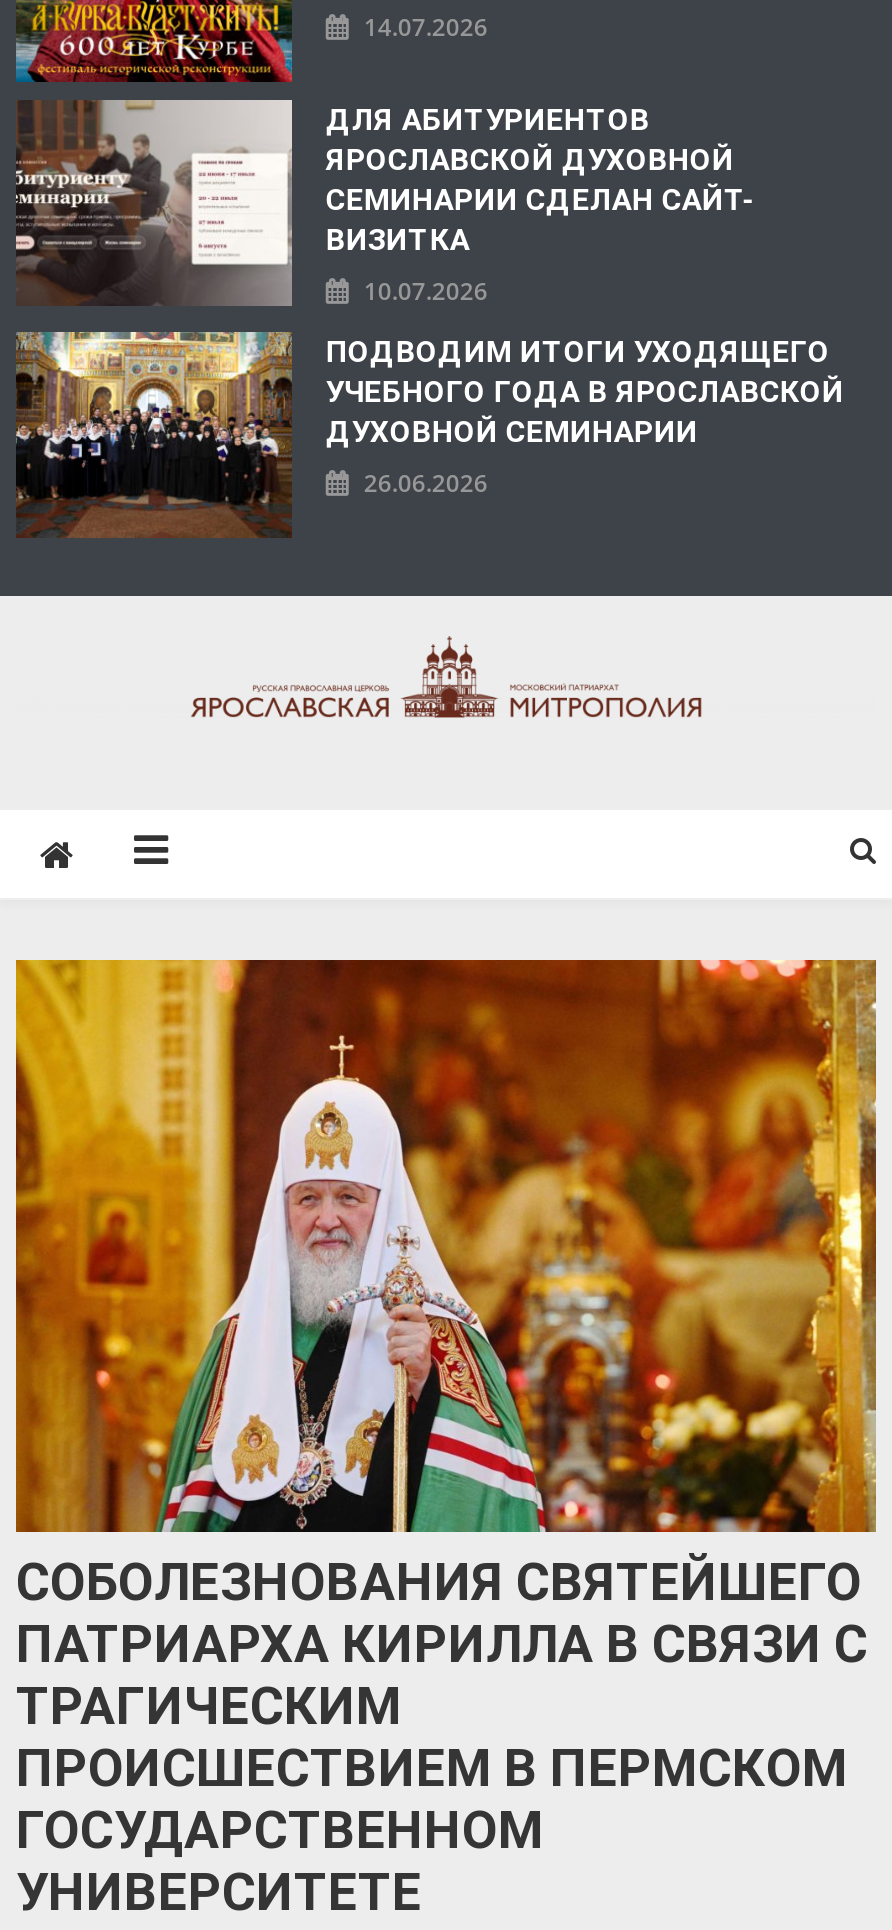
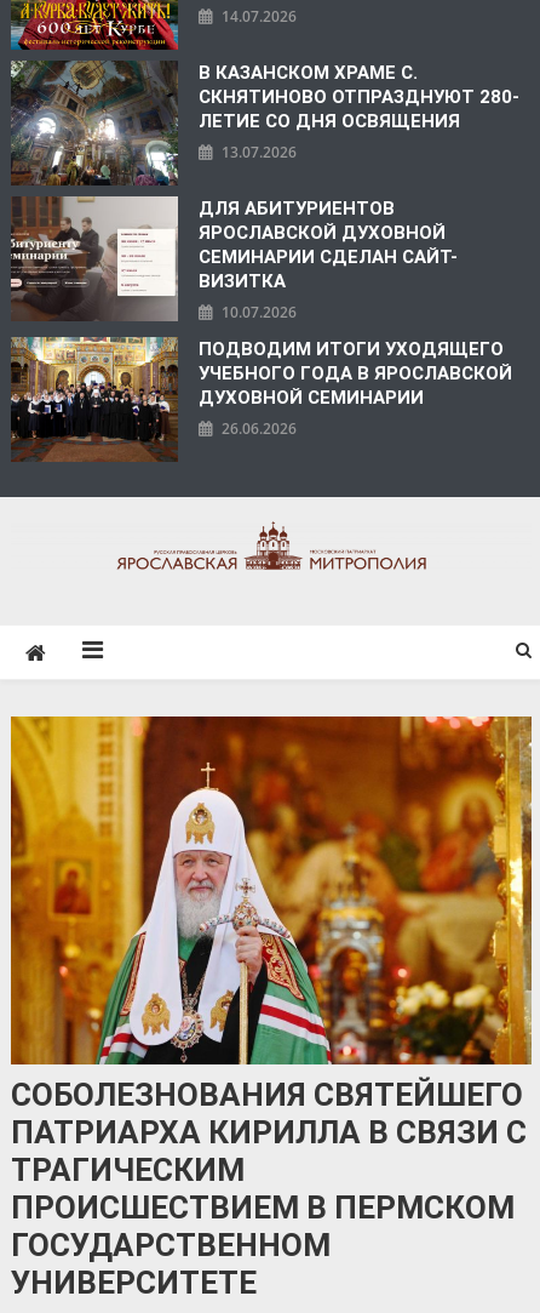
none -> [10,61,519,185] [image] | В КАЗАНСКОМ ХРАМЕ С. | СКНЯТИНОВО ОТПРАЗДНУЮТ 280- | ЛЕТИЕ СО ДНЯ ОСВЯЩЕНИЯ | 13.07.2026

